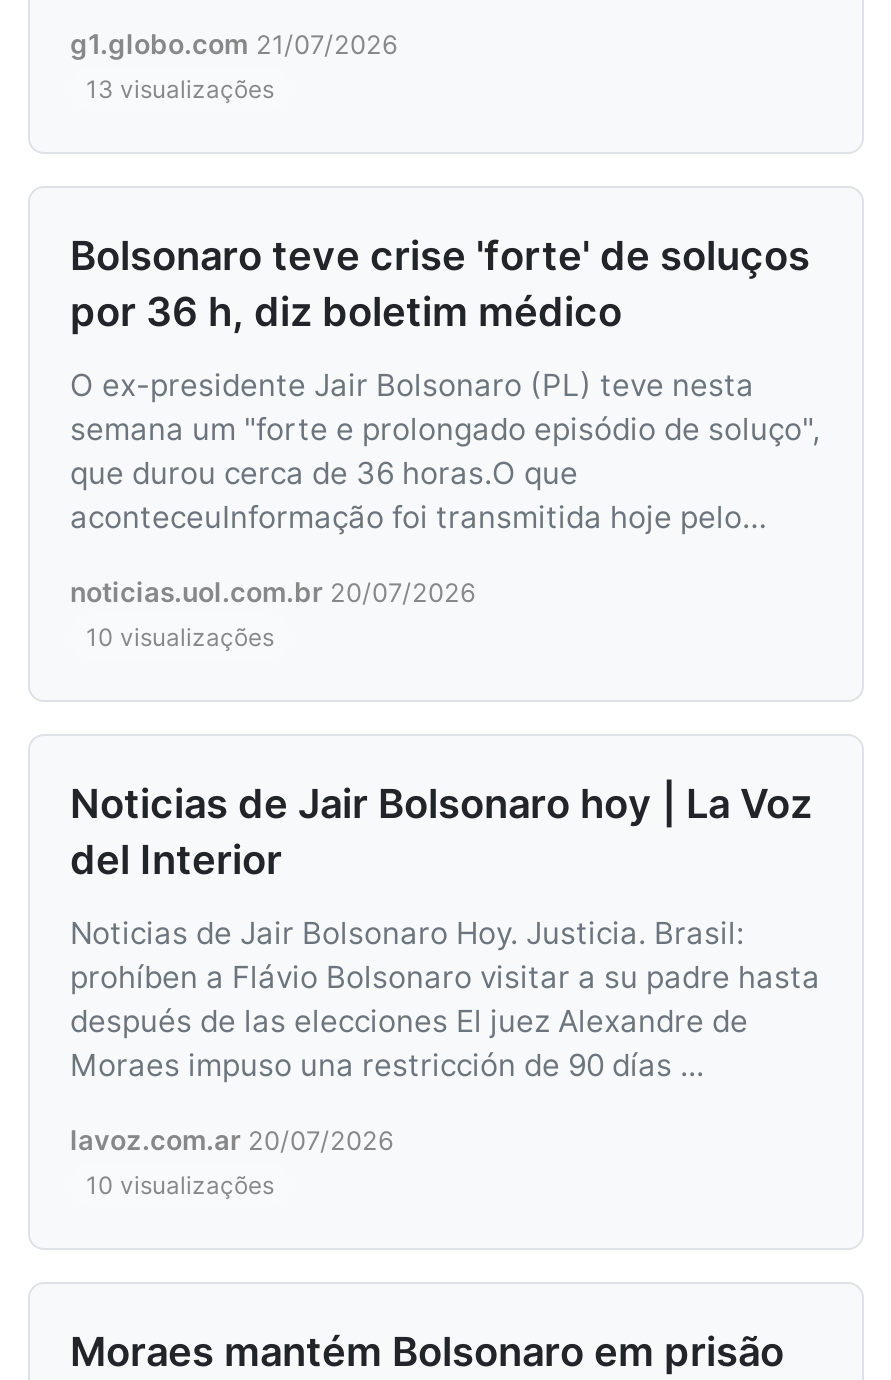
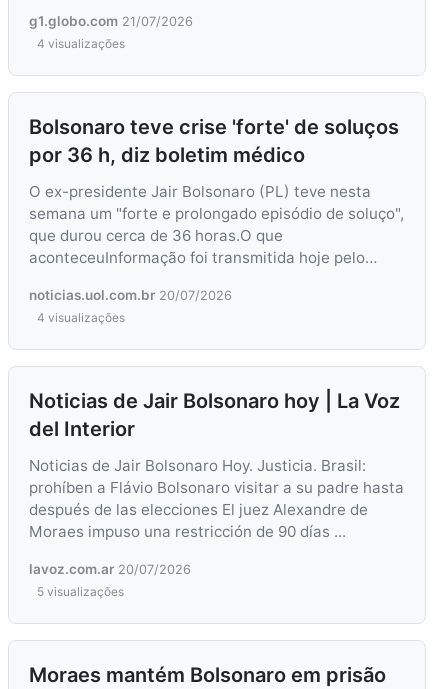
[86,74,274,104] 13 visualizações -> [37,36,125,51] 4 visualizações
[86,622,274,652] 10 visualizações -> [37,310,125,325] 4 visualizações
[86,1170,274,1200] 10 visualizações -> [37,584,124,599] 5 visualizações

